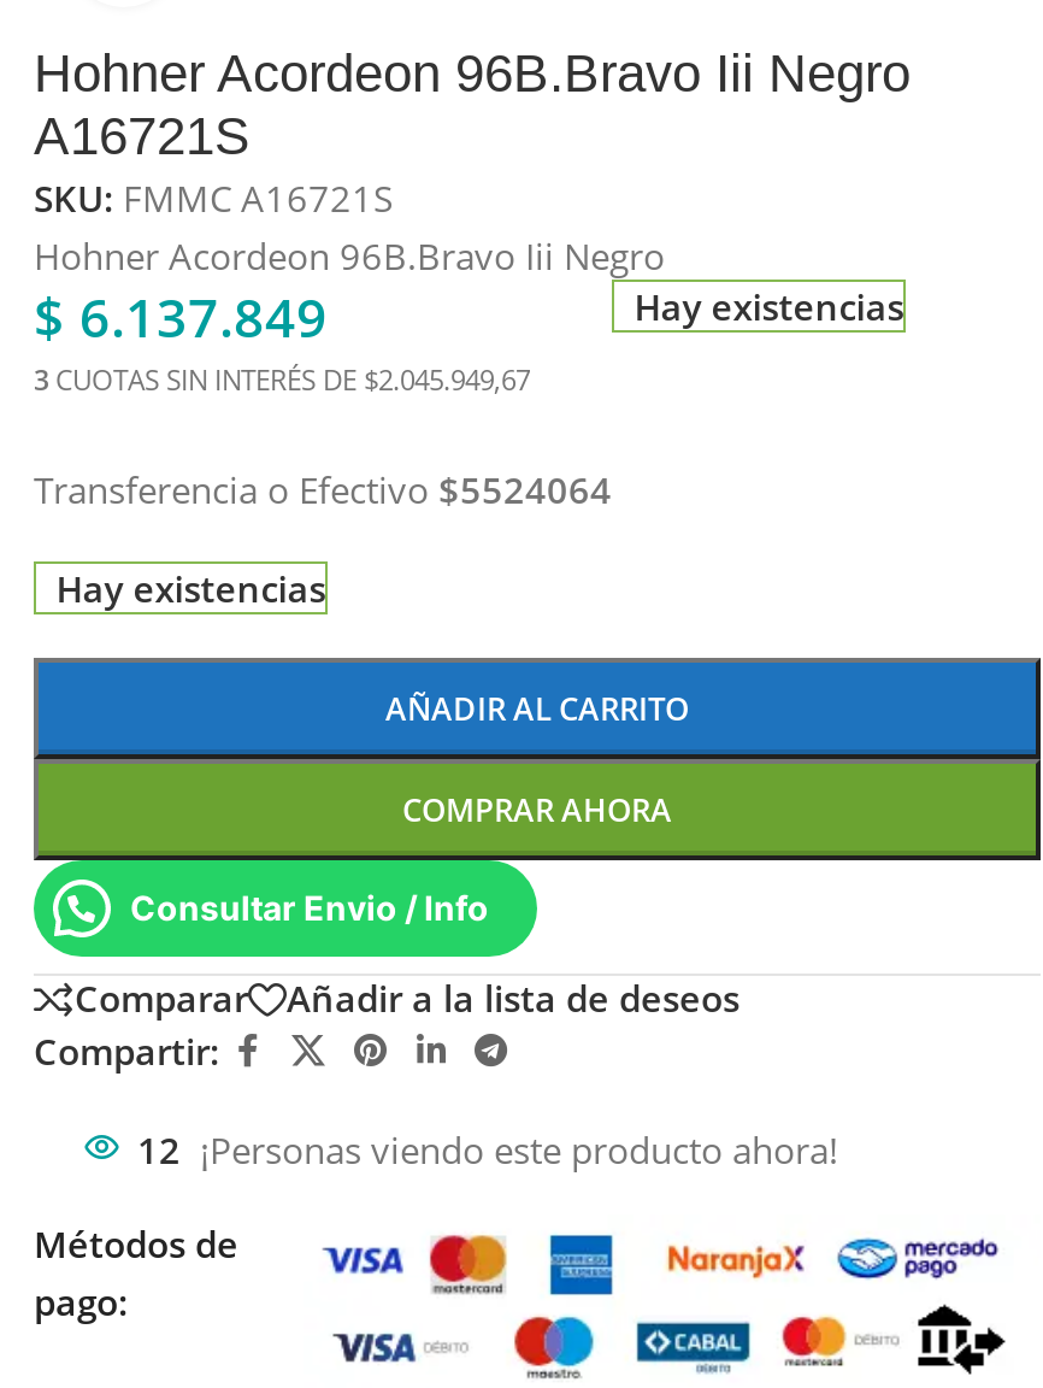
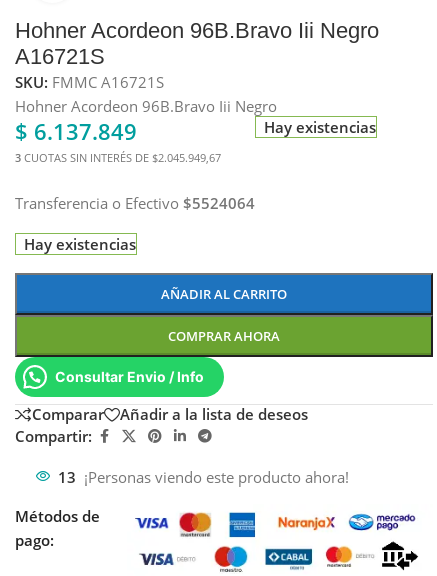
[137,1125,838,1174] 12 ¡Personas viendo este producto ahora! -> [58,467,349,487] 13 ¡Personas viendo este producto ahora!

